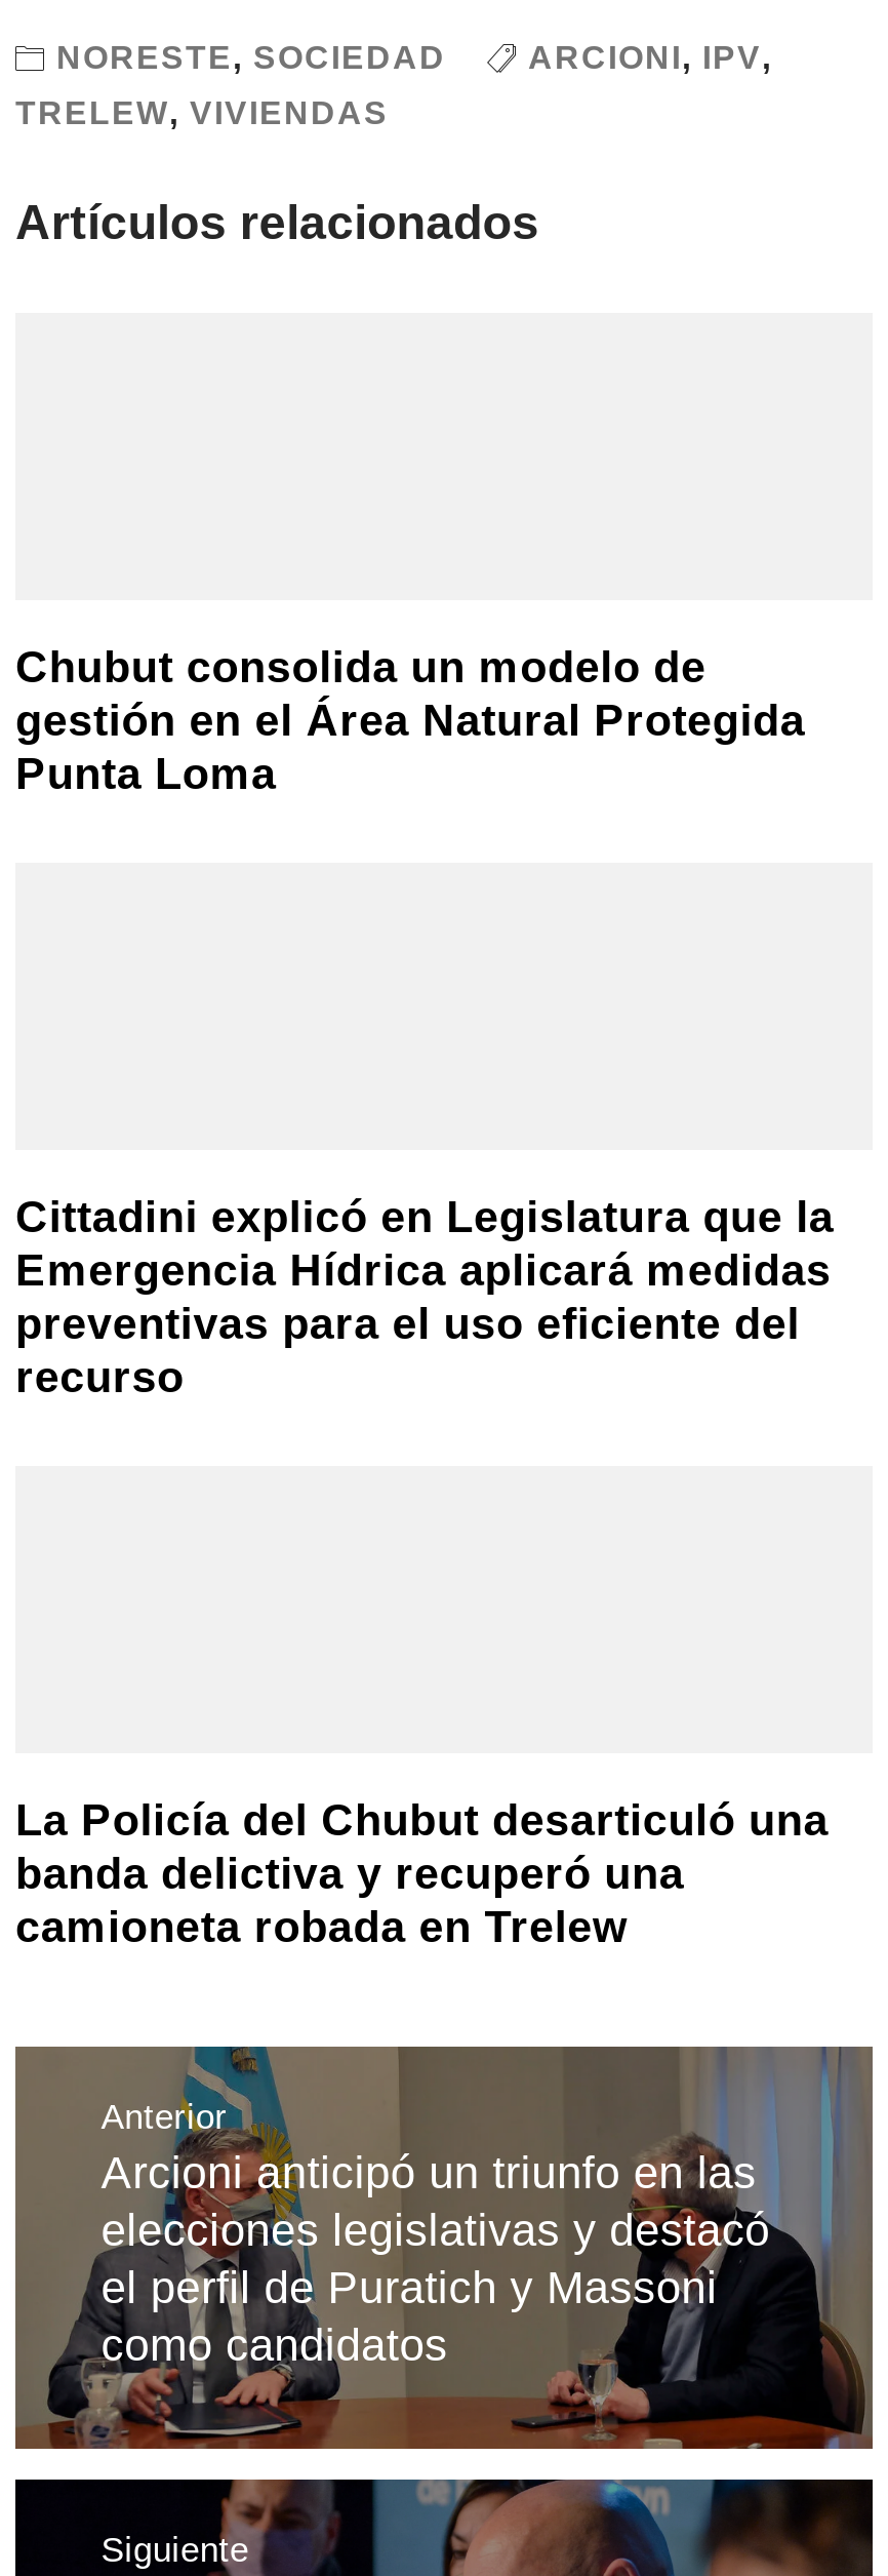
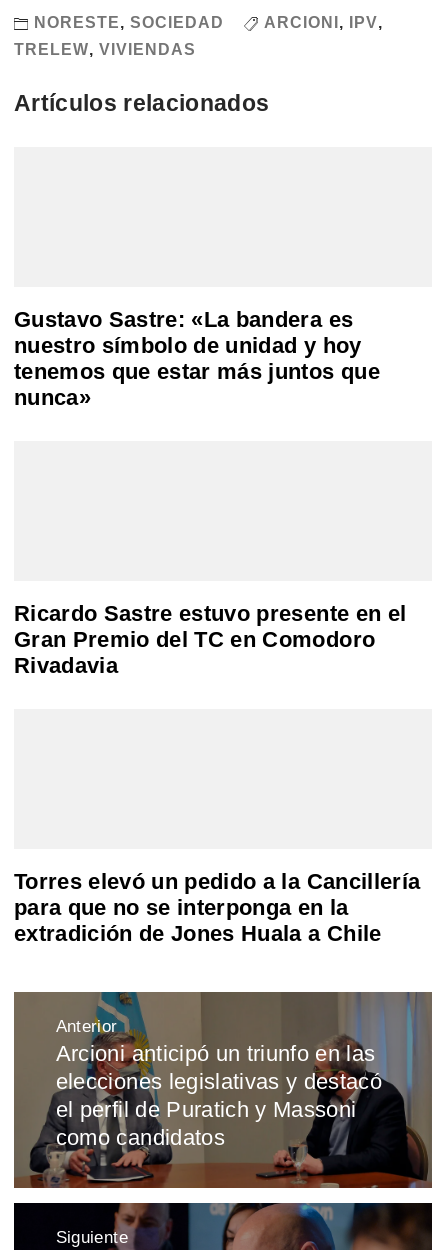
[15,641,805,799] Chubut consolida un modelo de | gestión en el Área Natural Protegida | Punta Loma -> [14,307,380,410] Gustavo Sastre: «La bandera es | nuestro símbolo de unidad y hoy | tenemos que estar más juntos que | nunca»
[15,1191,834,1402] Cittadini explicó en Legislatura que la | Emergencia Hídrica aplicará medidas | preventivas para el uso eficiente del | recurso -> [14,601,406,678] Ricardo Sastre estuvo presente en el | Gran Premio del TC en Comodoro | Rivadavia
[15,1794,829,1952] La Policía del Chubut desarticuló una | banda delictiva y recuperó una | camioneta robada en Trelew -> [14,869,420,946] Torres elevó un pedido a la Cancillería | para que no se interponga en la | extradición de Jones Huala a Chile

